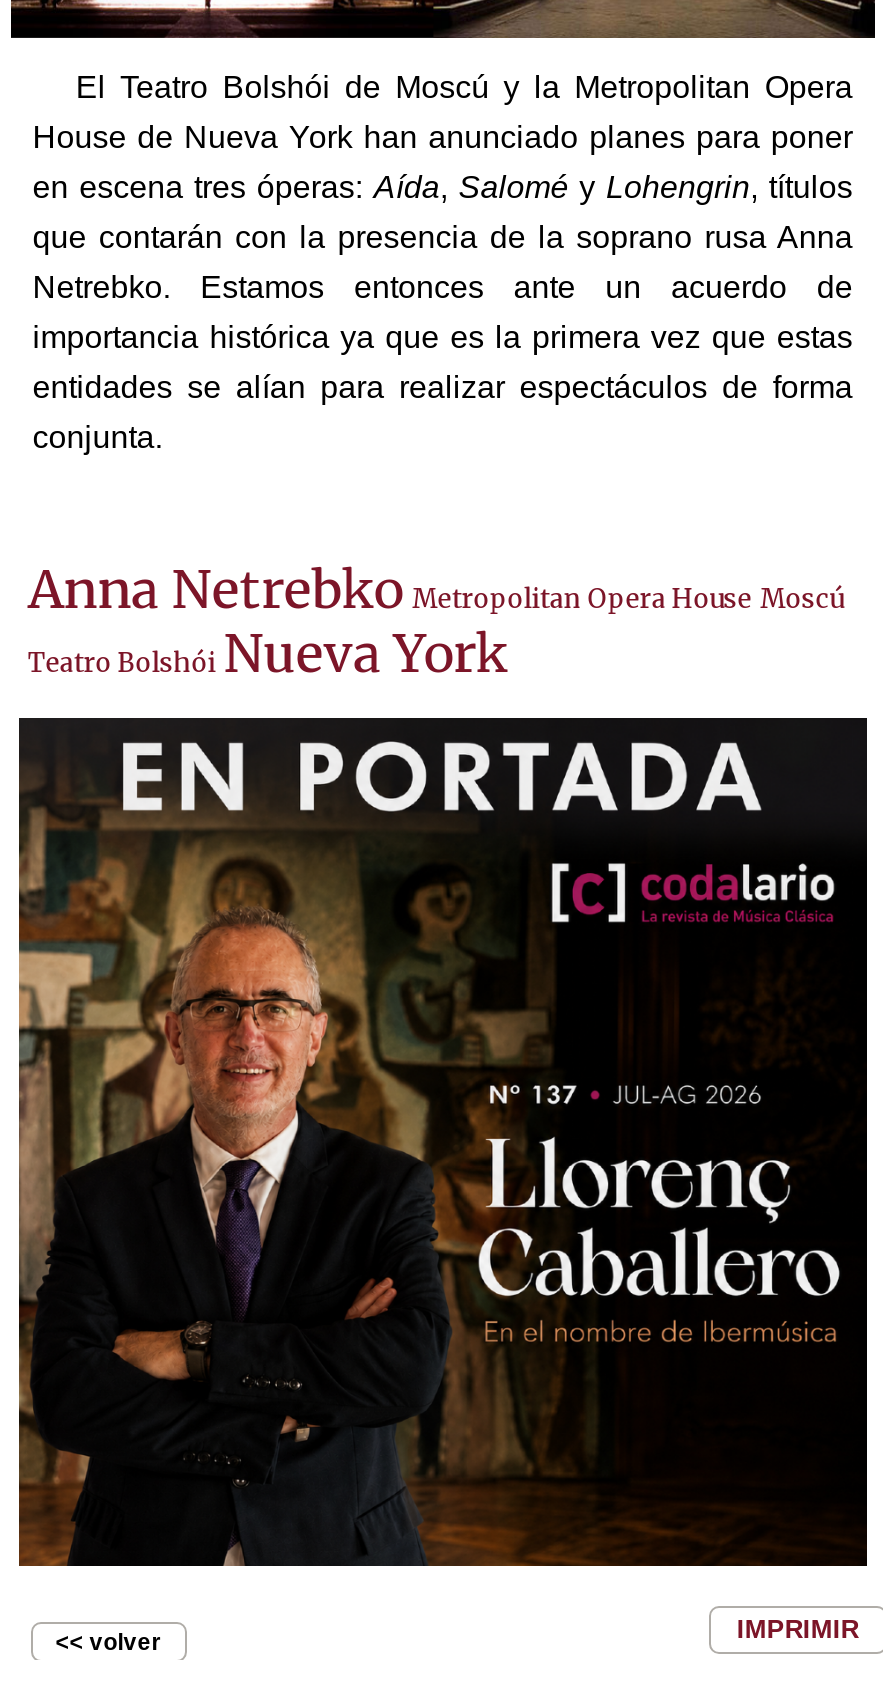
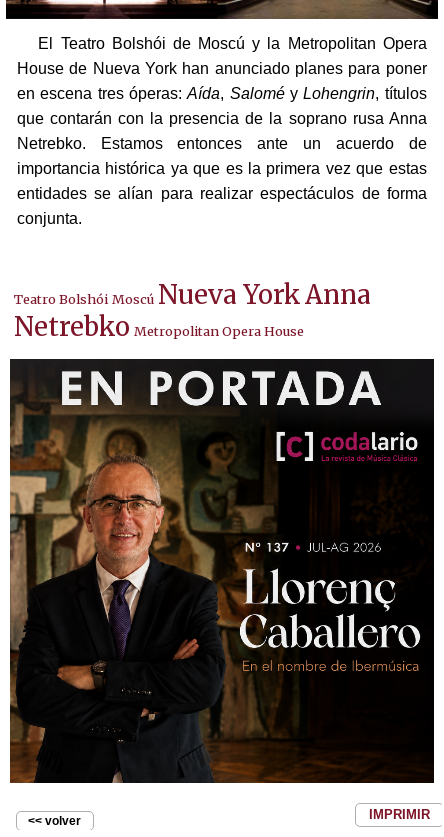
[27,559,843,687] Anna Netrebko Metropolitan Opera House Moscú | Teatro Bolshói Nueva York -> [14,279,371,343] Teatro Bolshói Moscú Nueva York Anna | Netrebko Metropolitan Opera House

